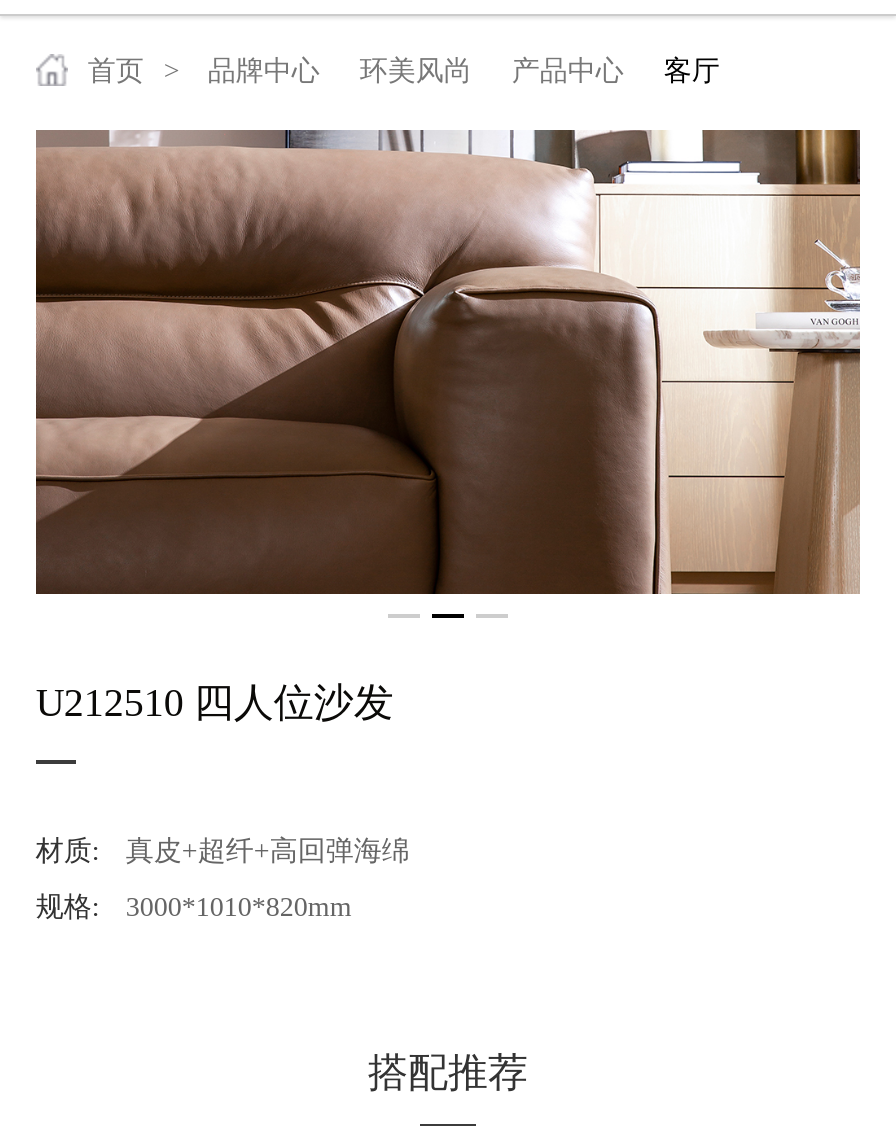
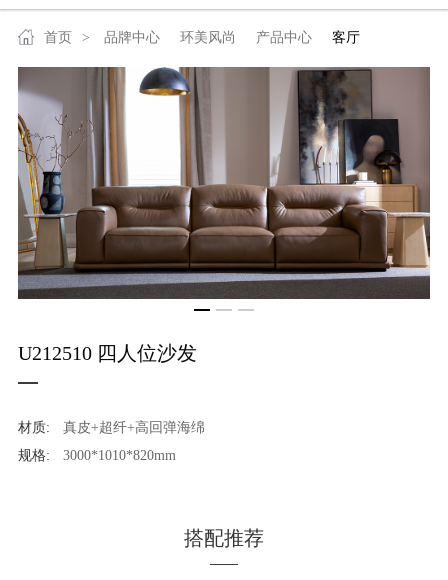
[36,128,862,596] [image] -> [18,66,431,300] [image]

